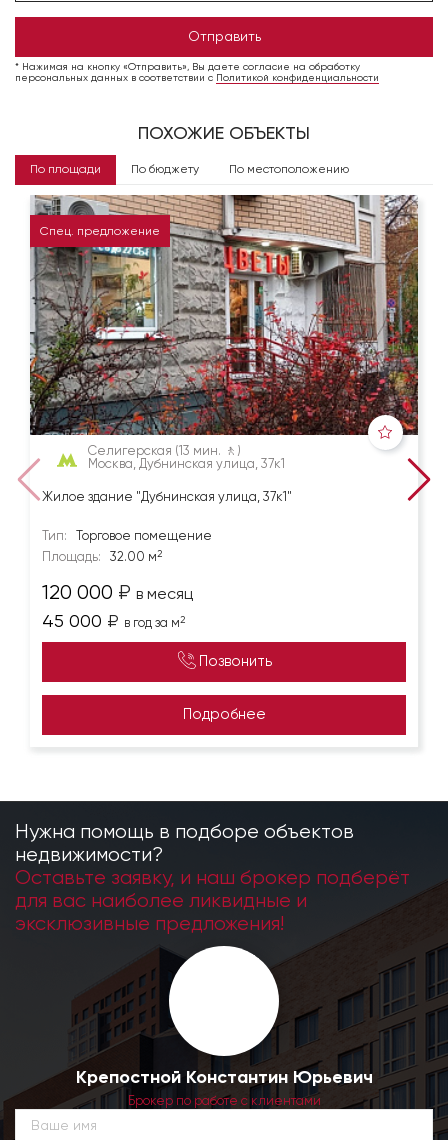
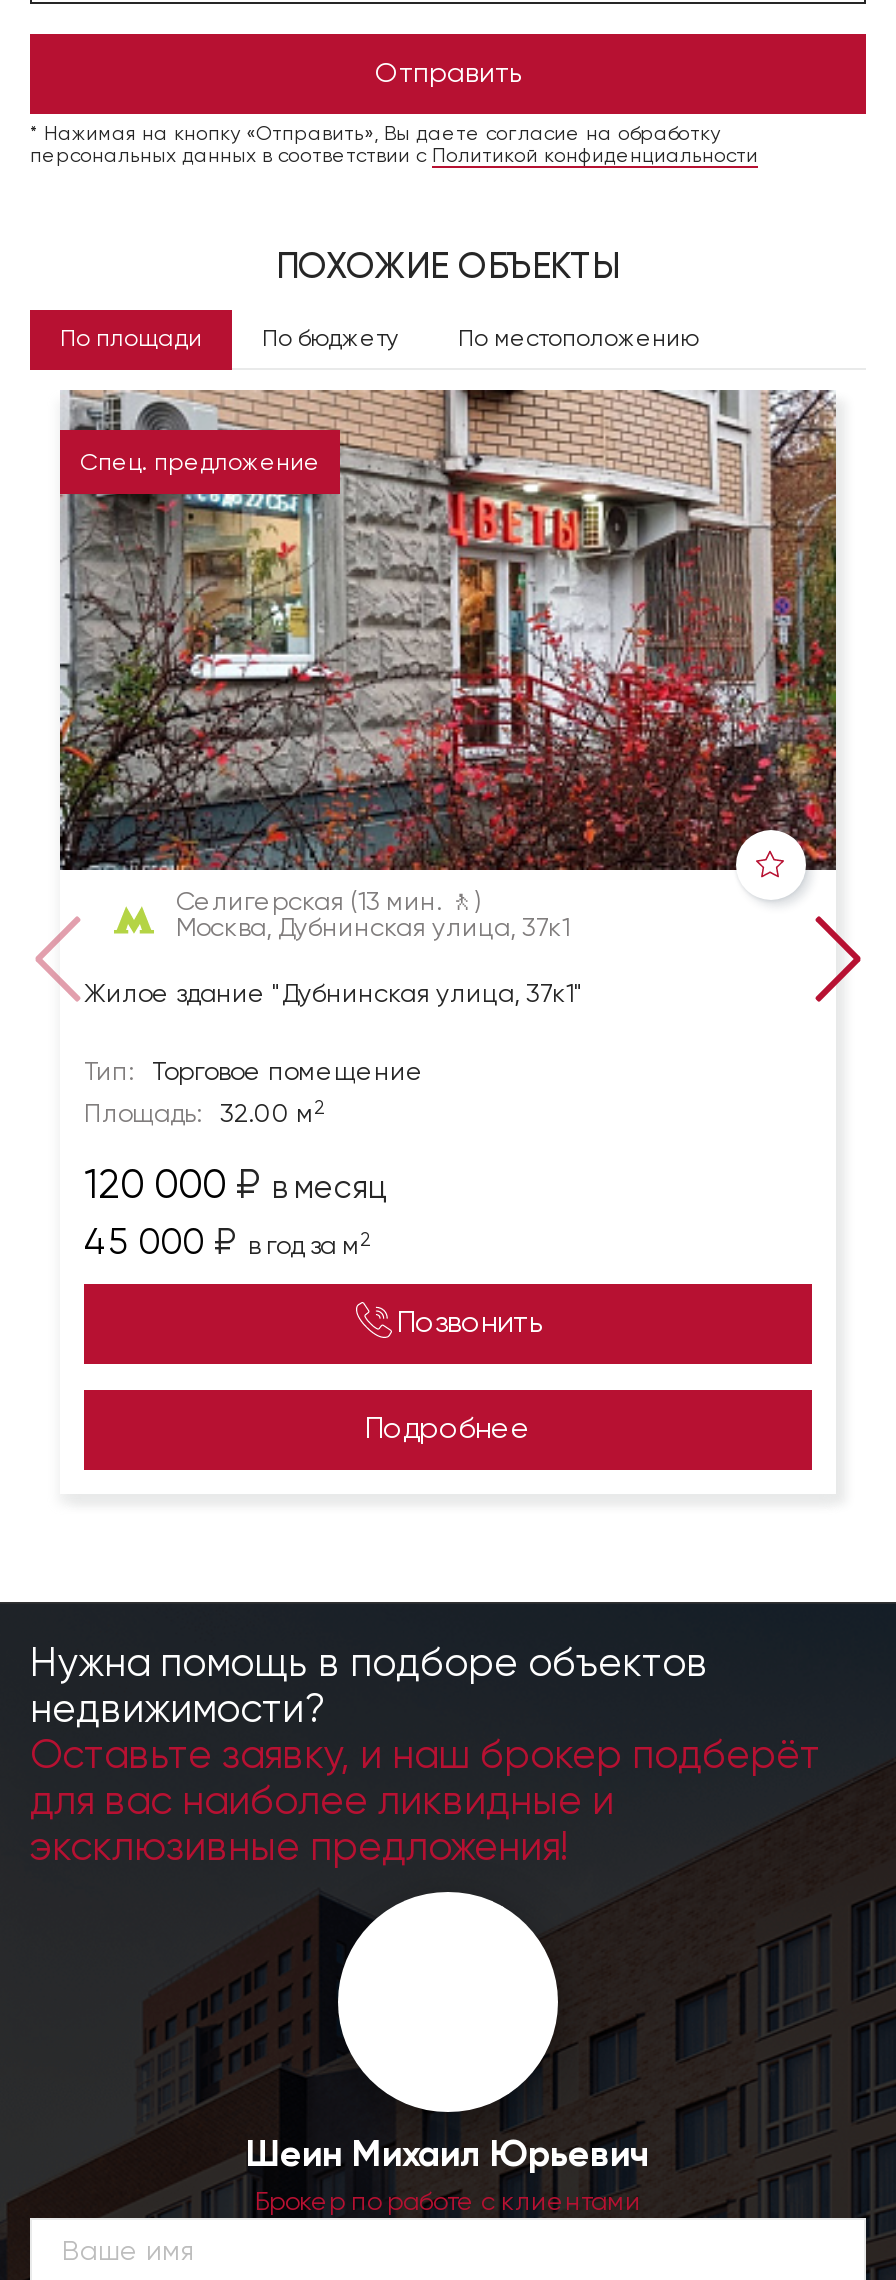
[75,1069,372,1087] Крепостной Константин Юрьевич -> [246,2139,650,2175] Шеин Михаил Юрьевич

